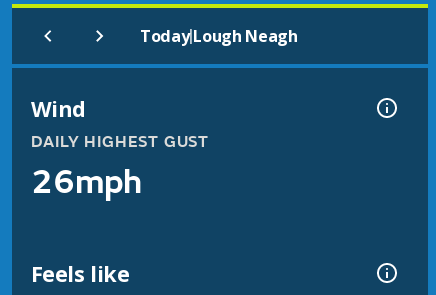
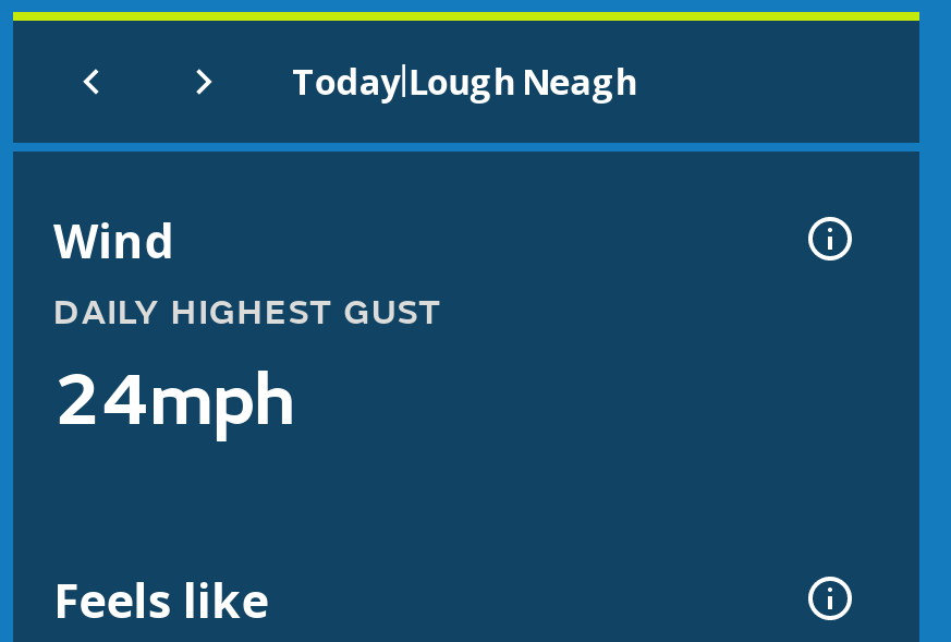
[30,161,141,203] 26mph -> [53,355,295,446] 24mph

